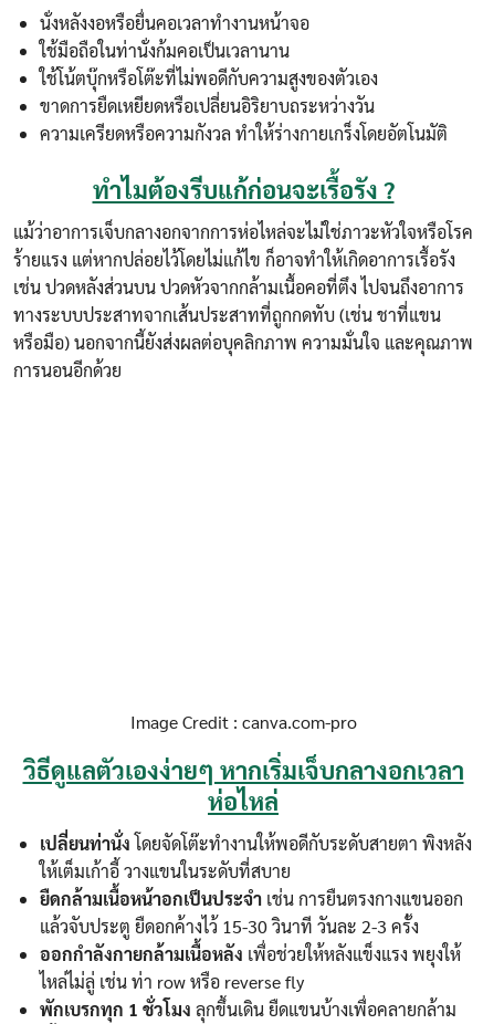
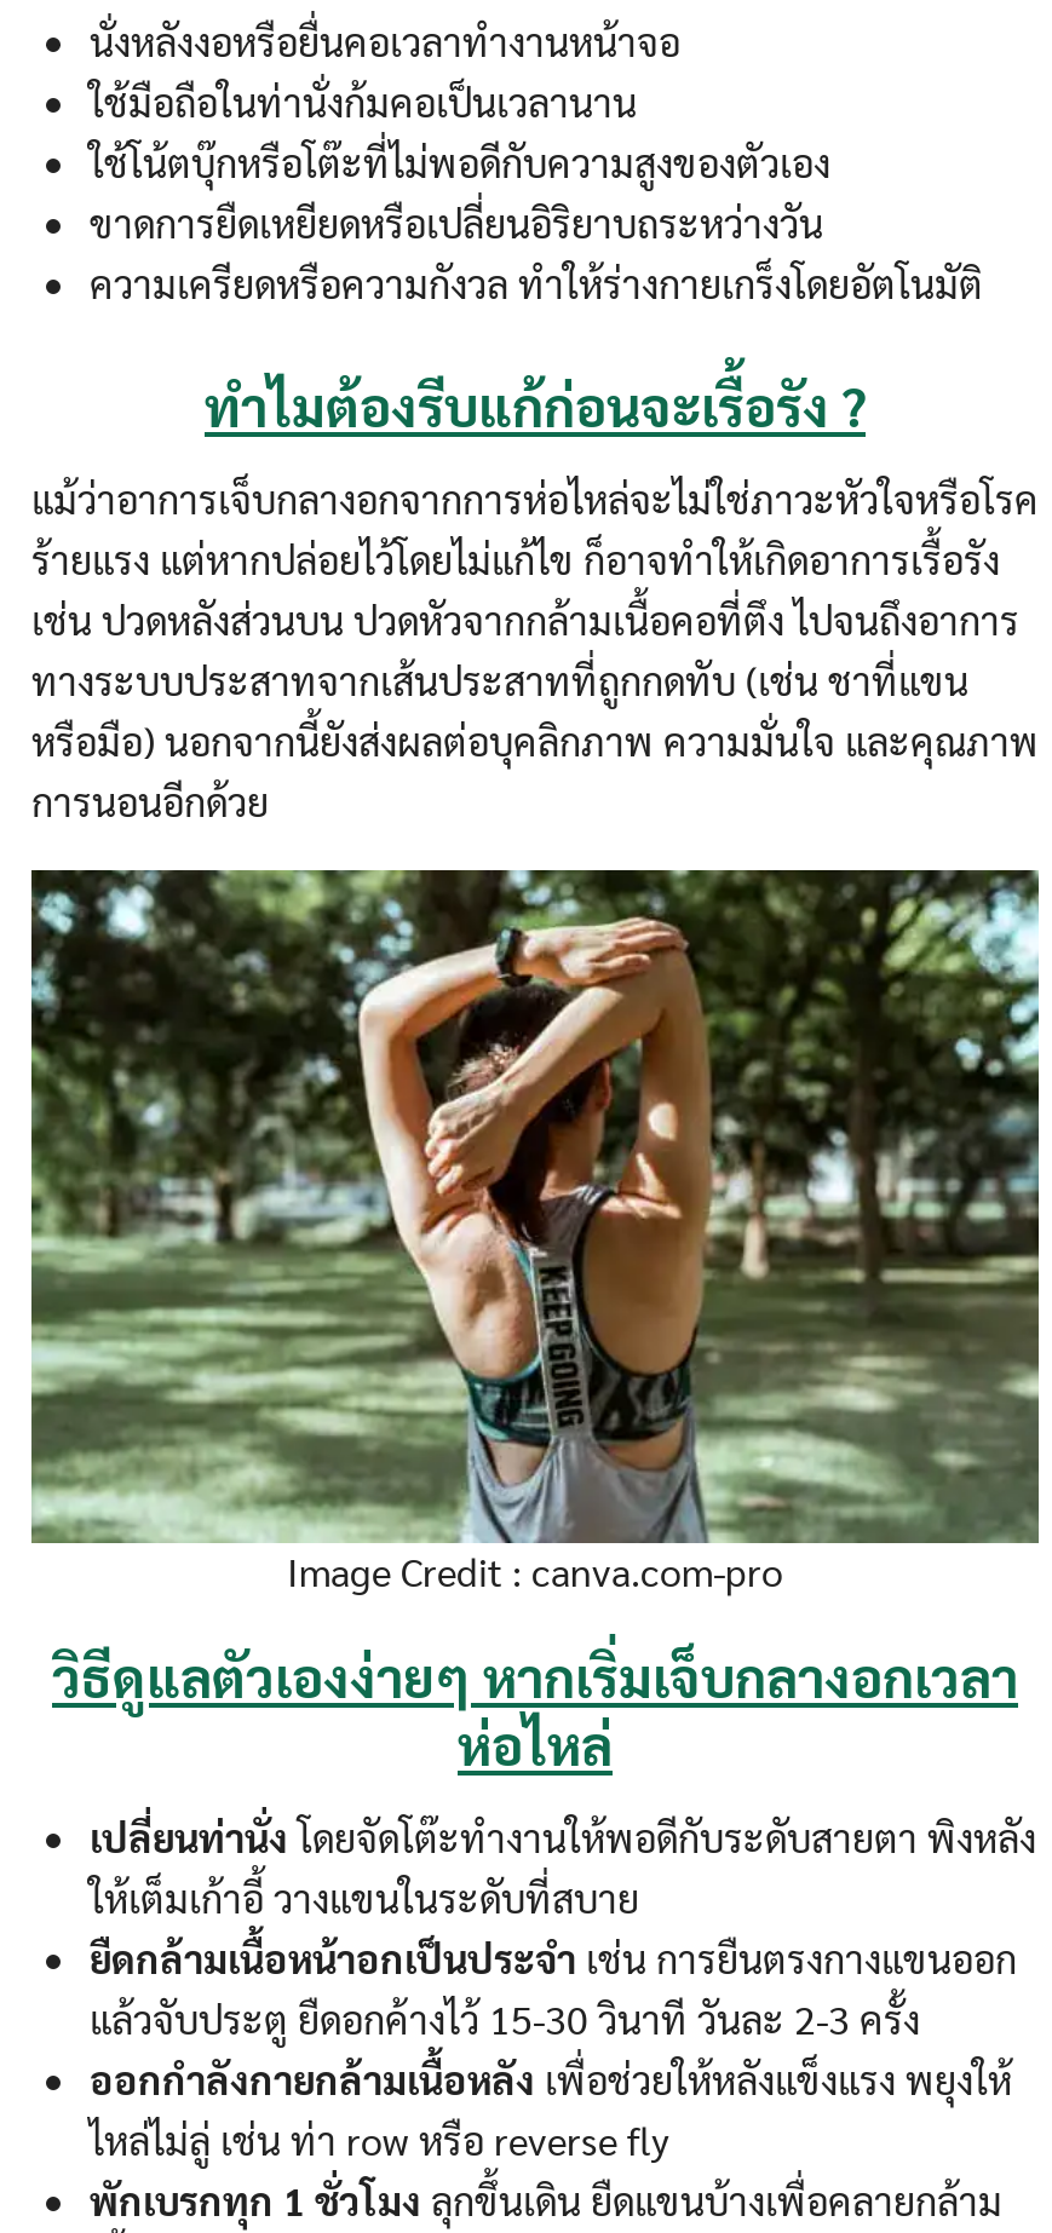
none -> [29,868,1041,1546] [image]

